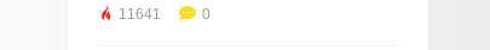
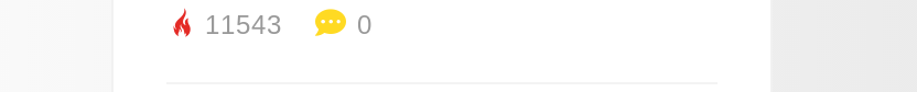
[118,6,160,22] 11641 -> [205,10,282,40] 11543

